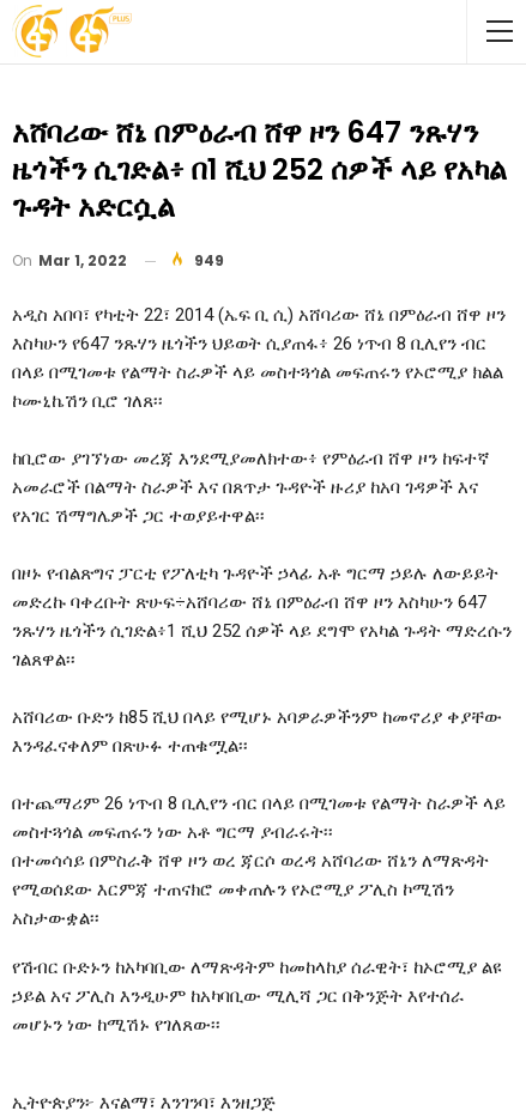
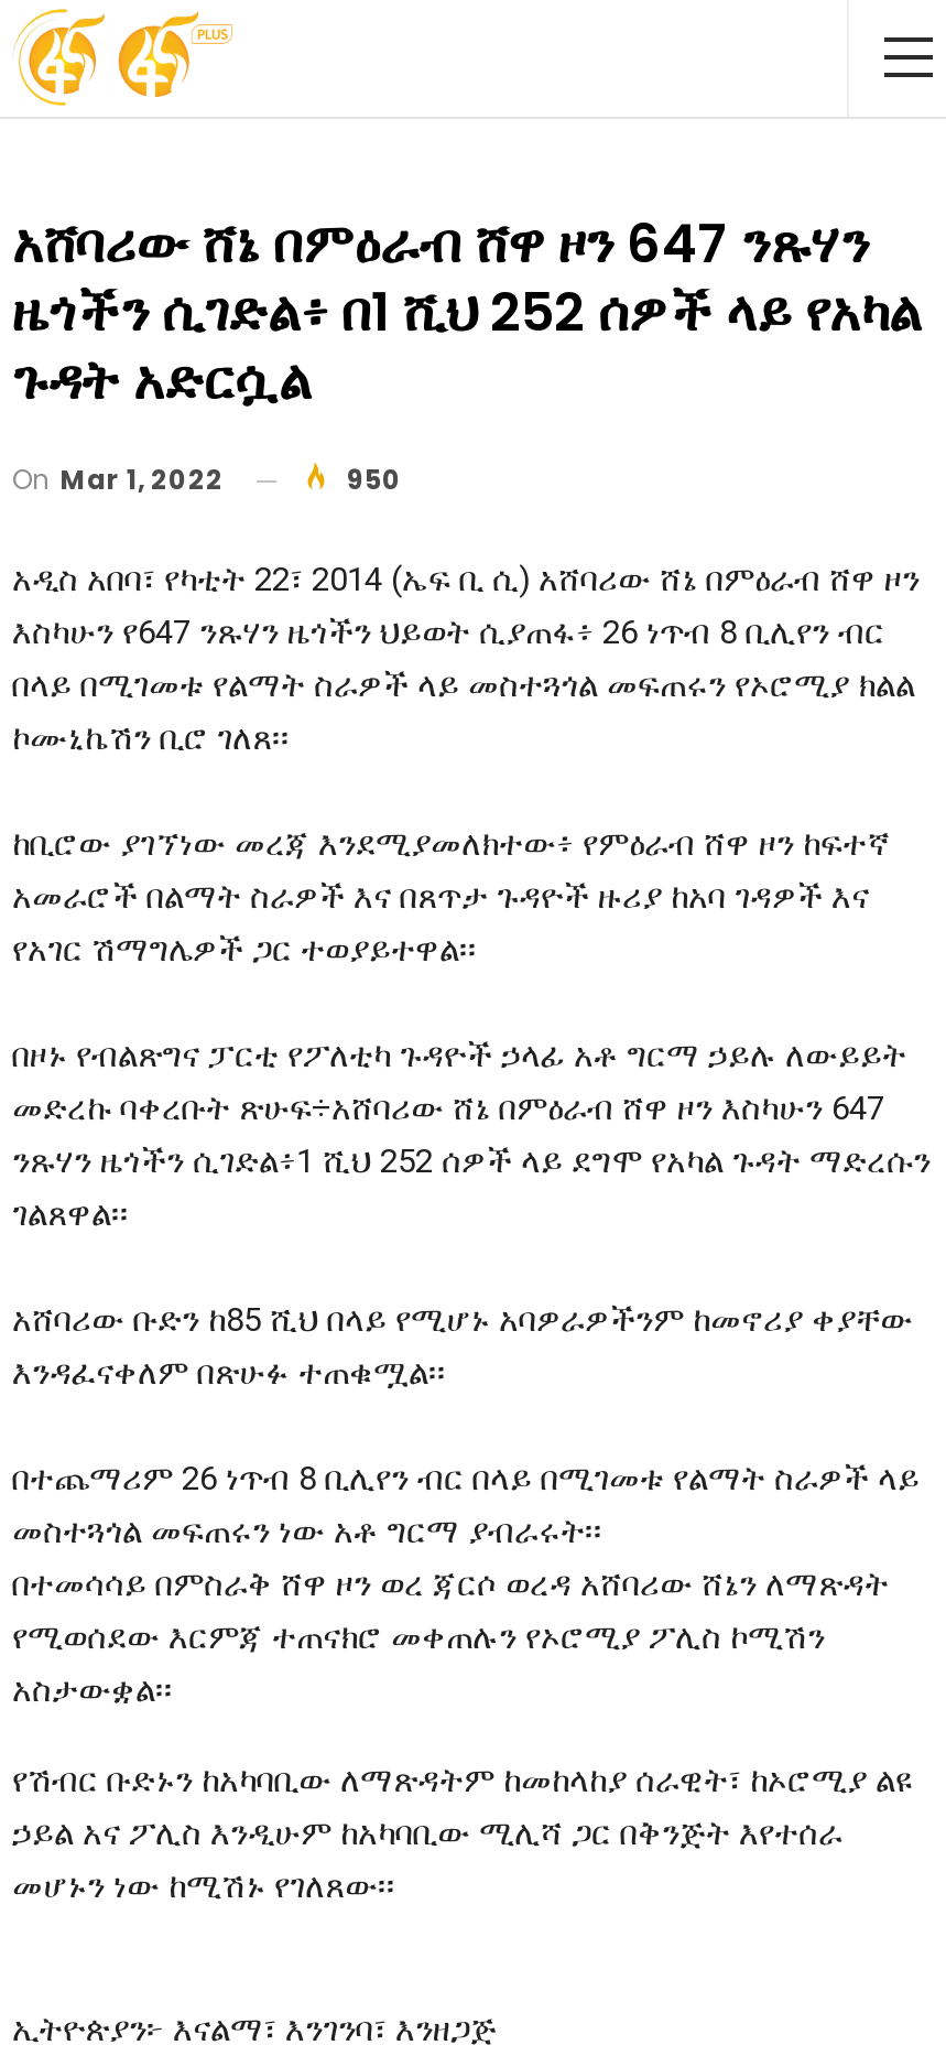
[194,250,224,270] 949 -> [347,460,402,497] 950

